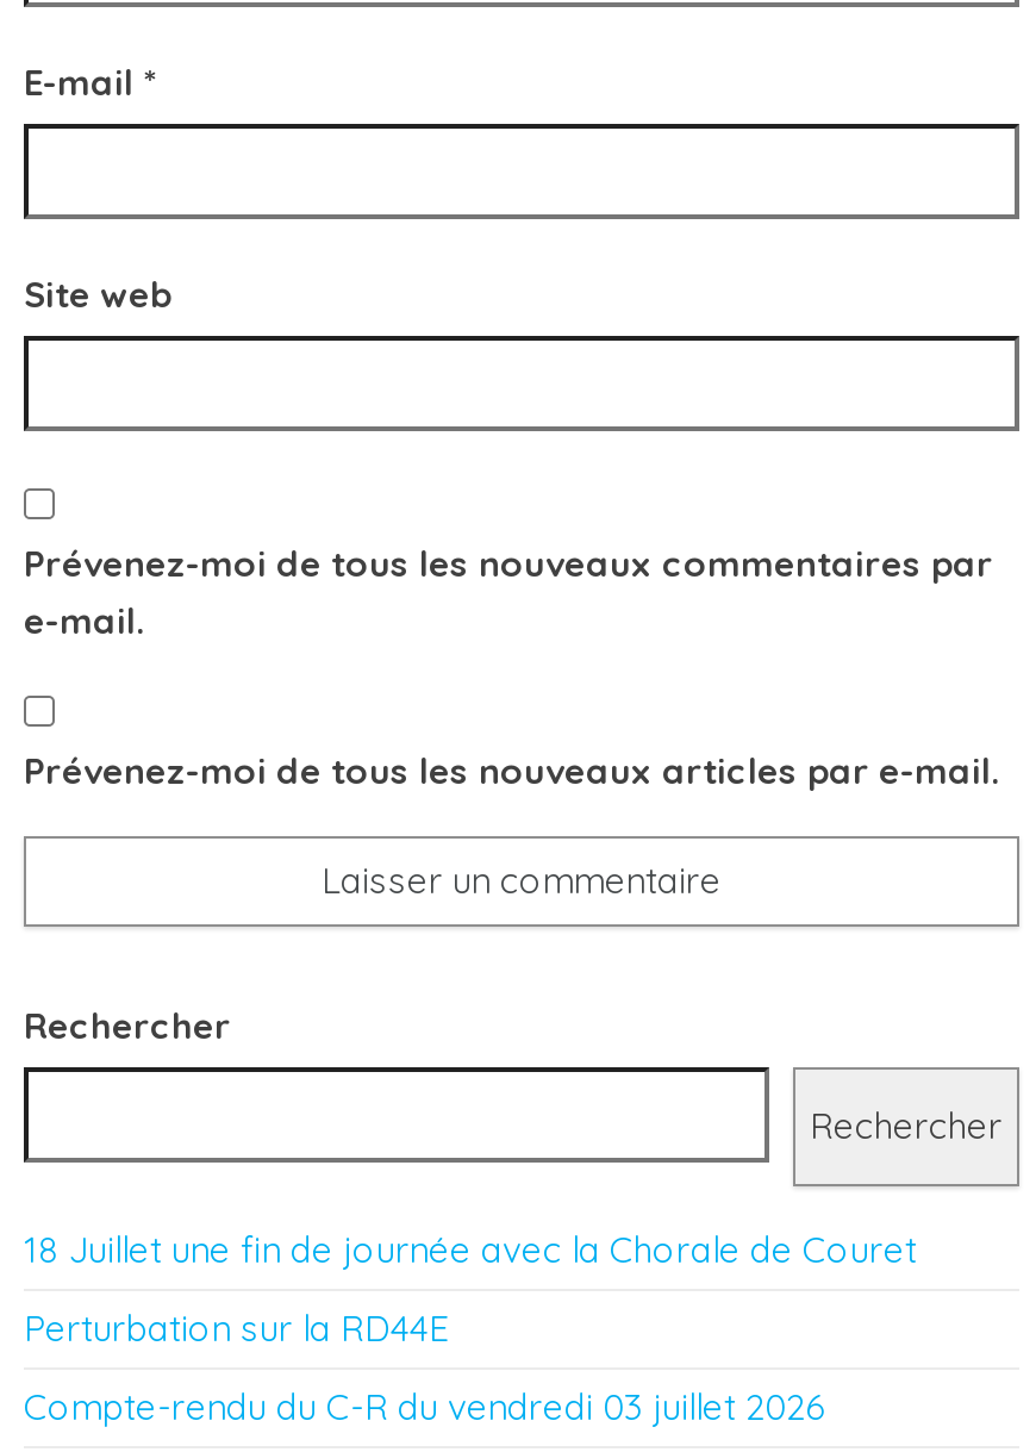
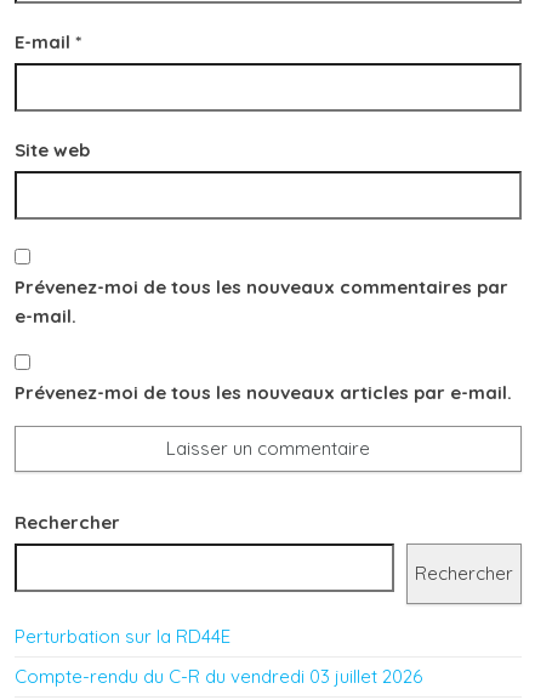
[24,1226,917,1271] 18 Juillet une fin de journée avec la Chorale de Couret -> none

